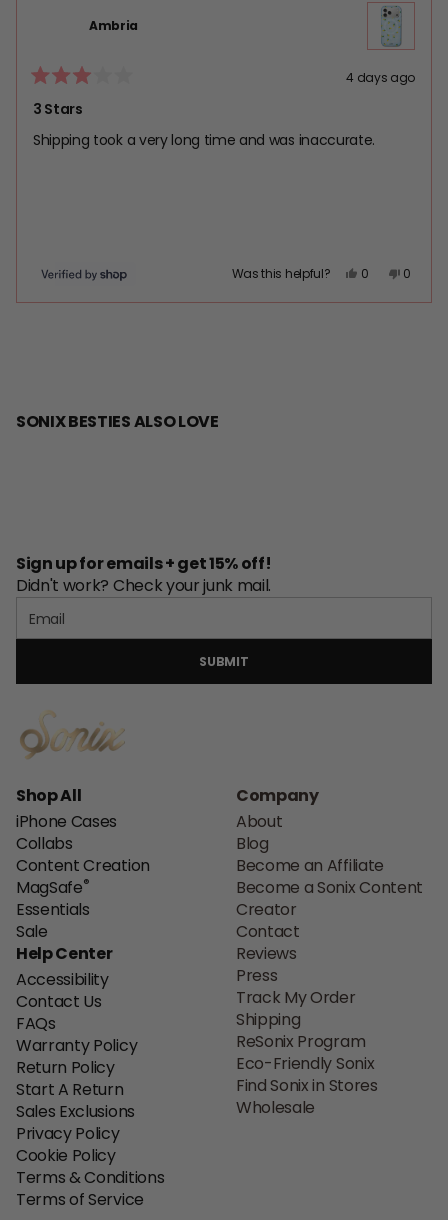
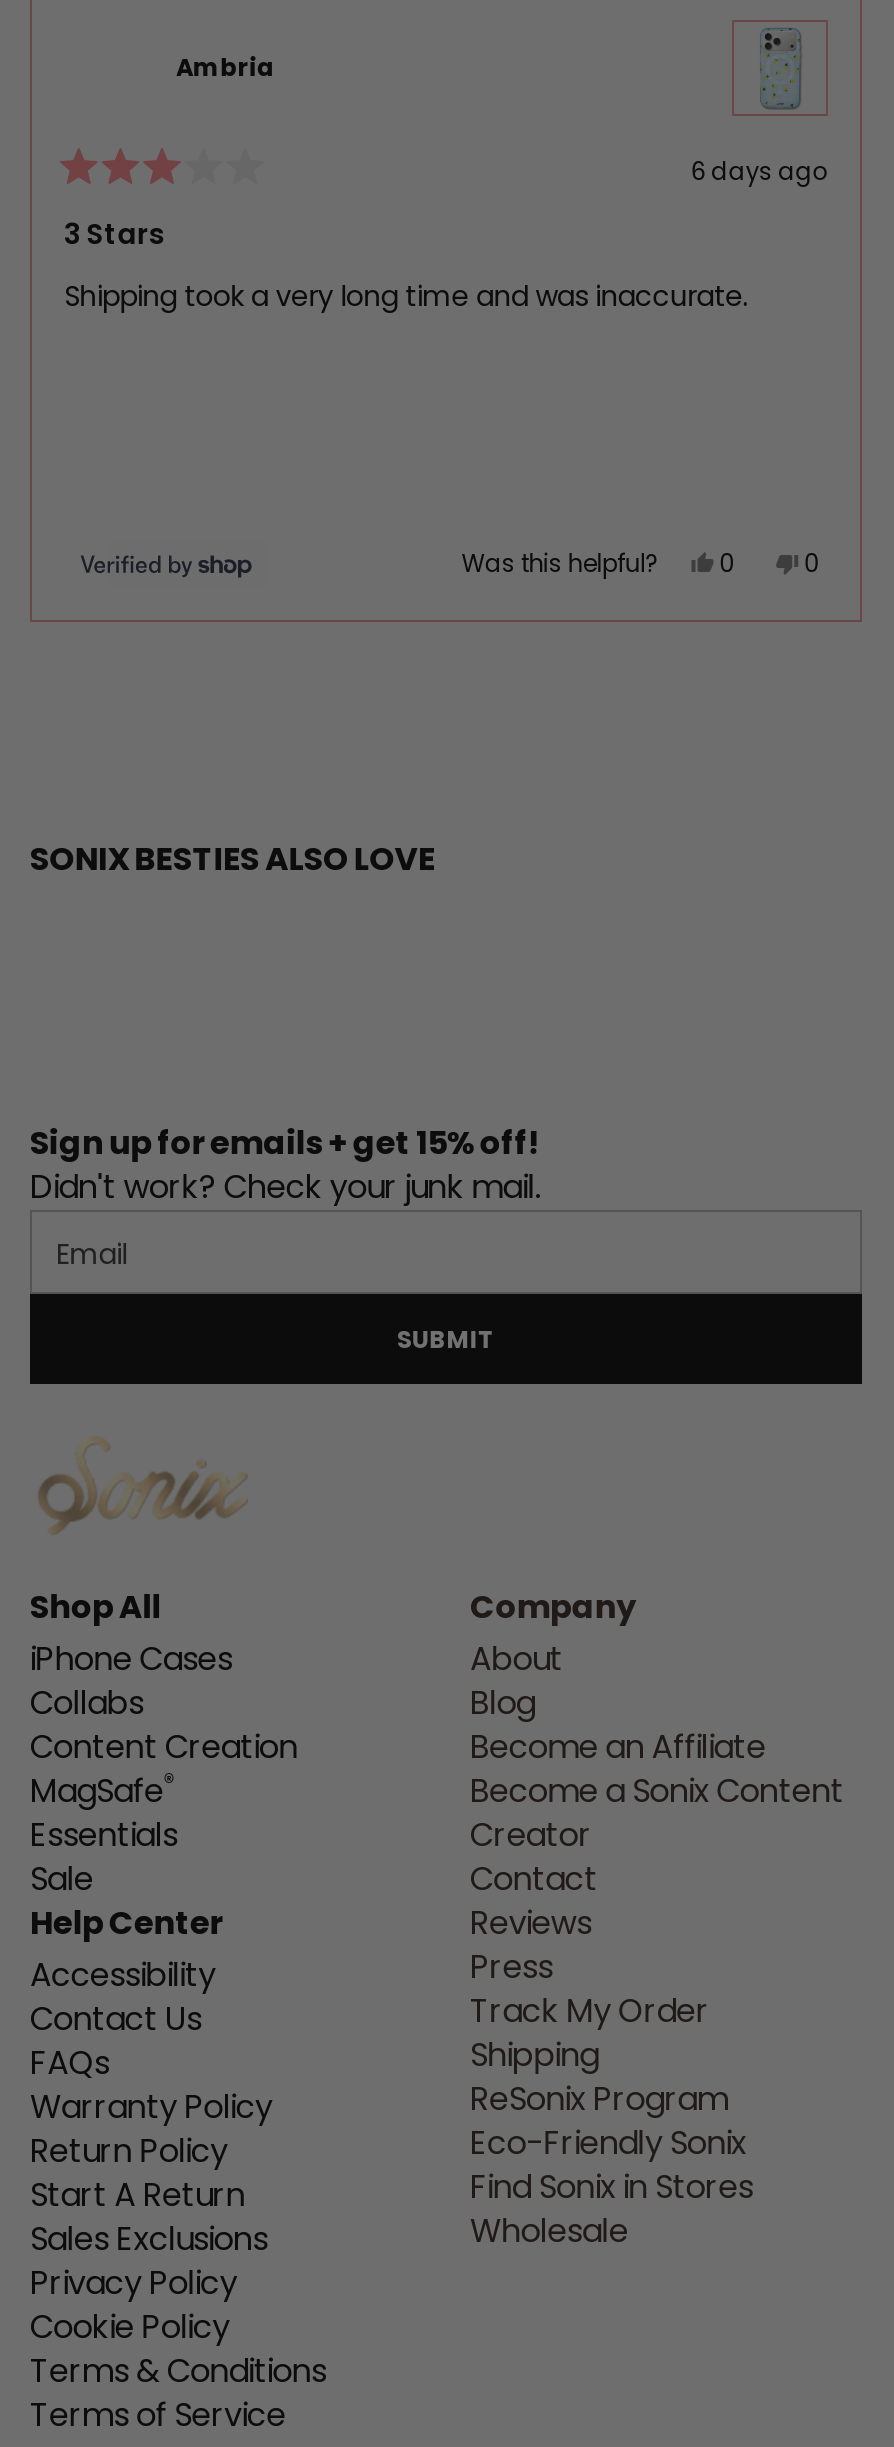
[346,69,415,86] 4 days ago -> [690,154,828,188] 6 days ago

